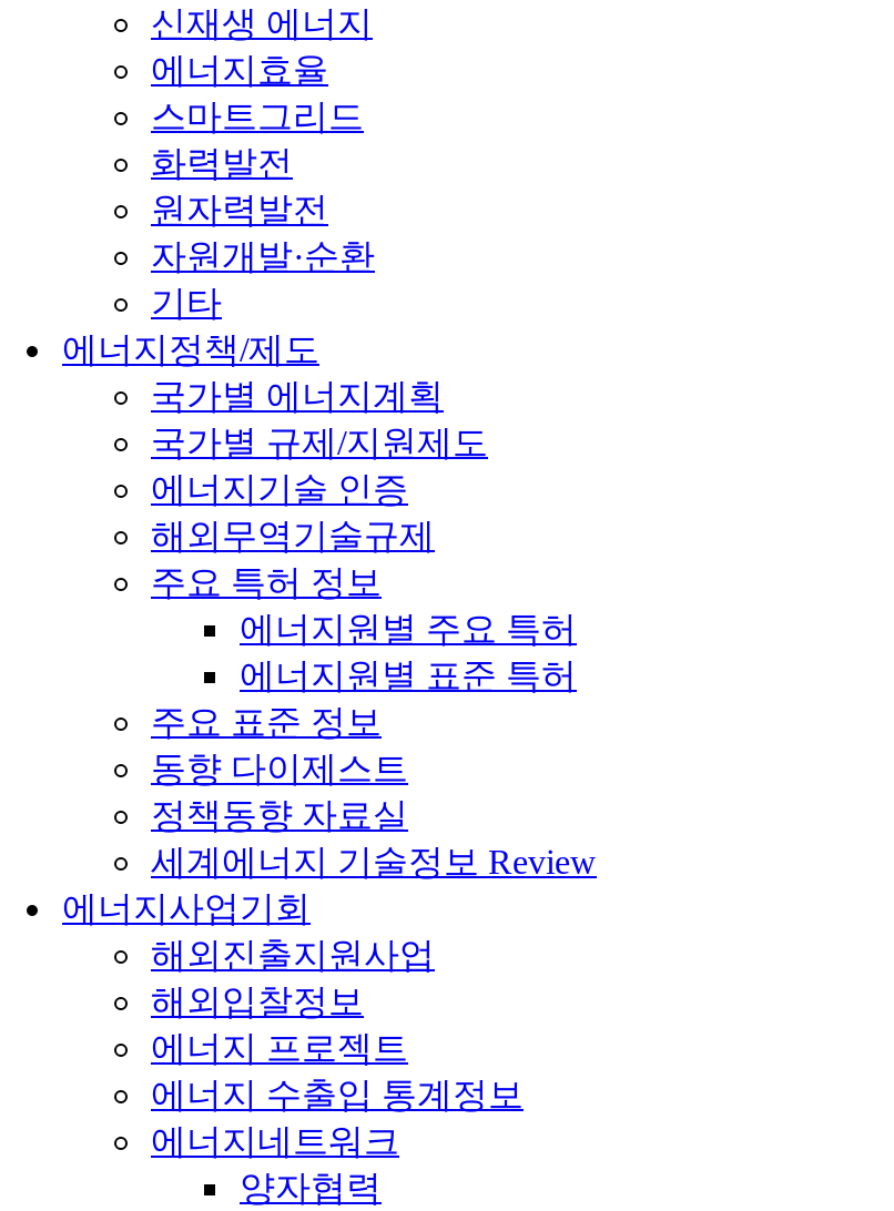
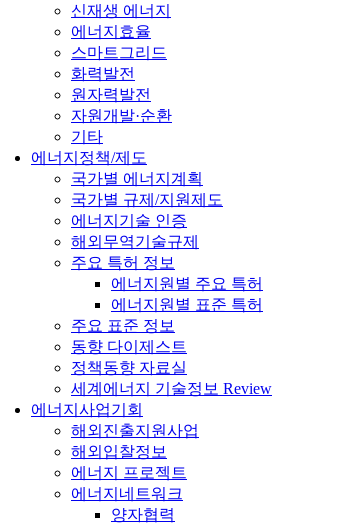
[151,1075,524,1113] 에너지 수출입 통계정보 -> none

